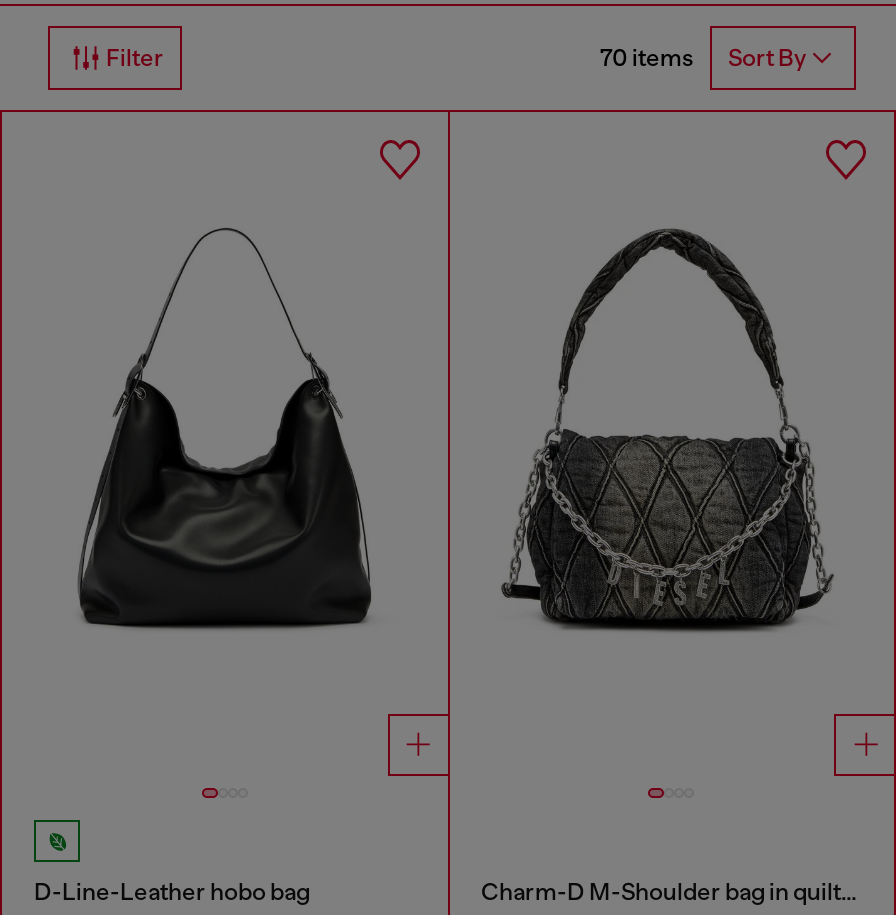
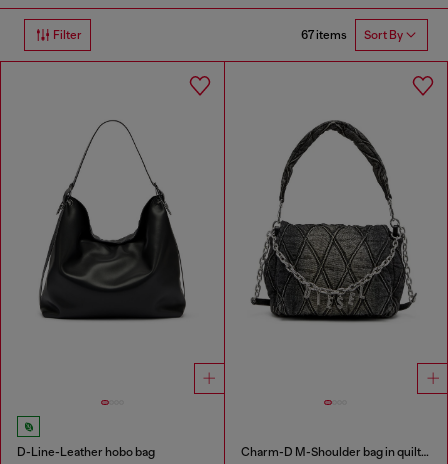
[600,44,806,73] 70 items Sort By -> [301,28,403,42] 67 items Sort By

